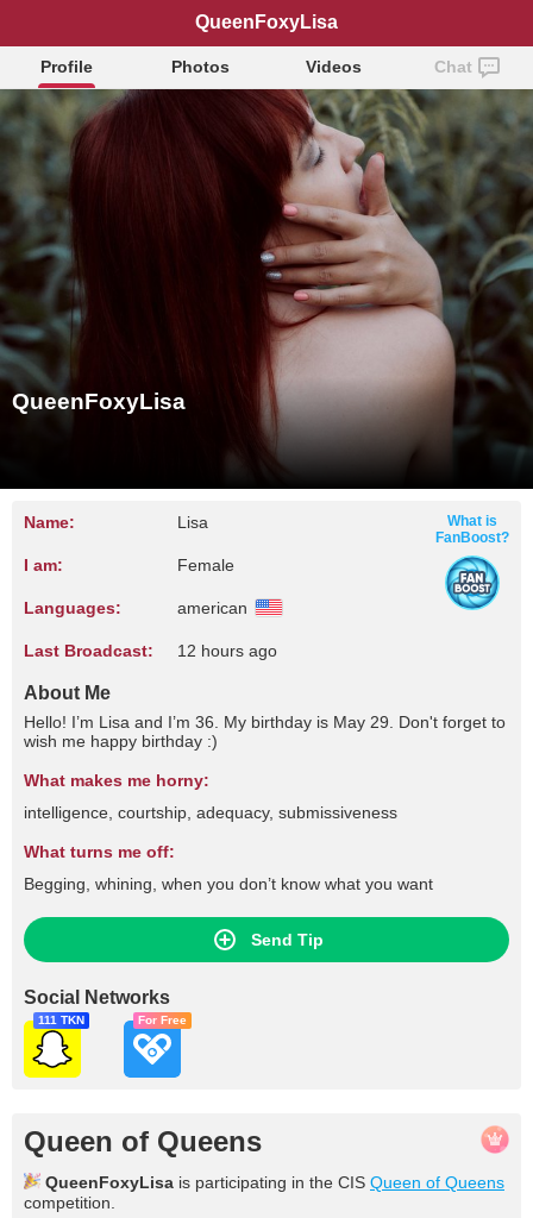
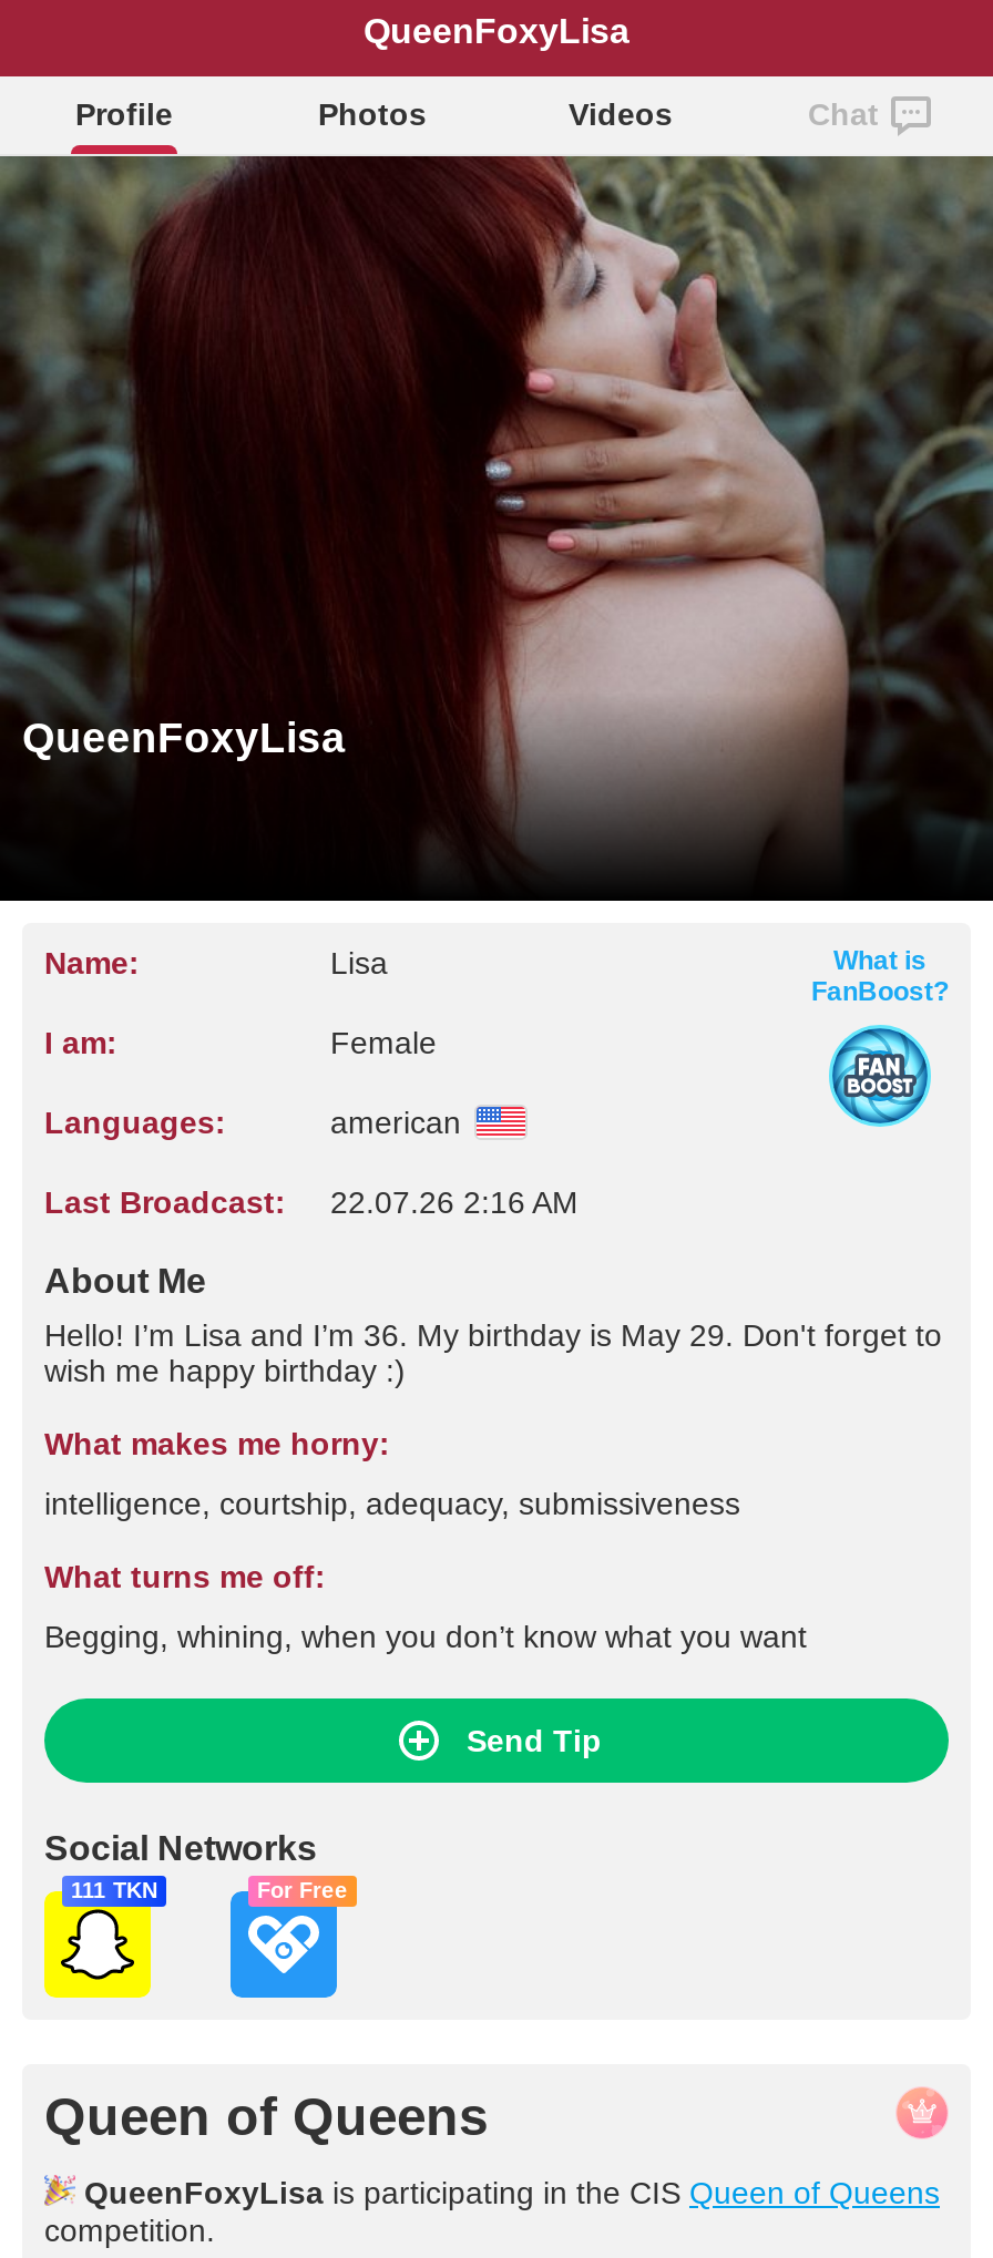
[24,641,277,660] Last Broadcast: 12 hours ago -> [44,1184,579,1220] Last Broadcast: 22.07.26 2:16 AM

